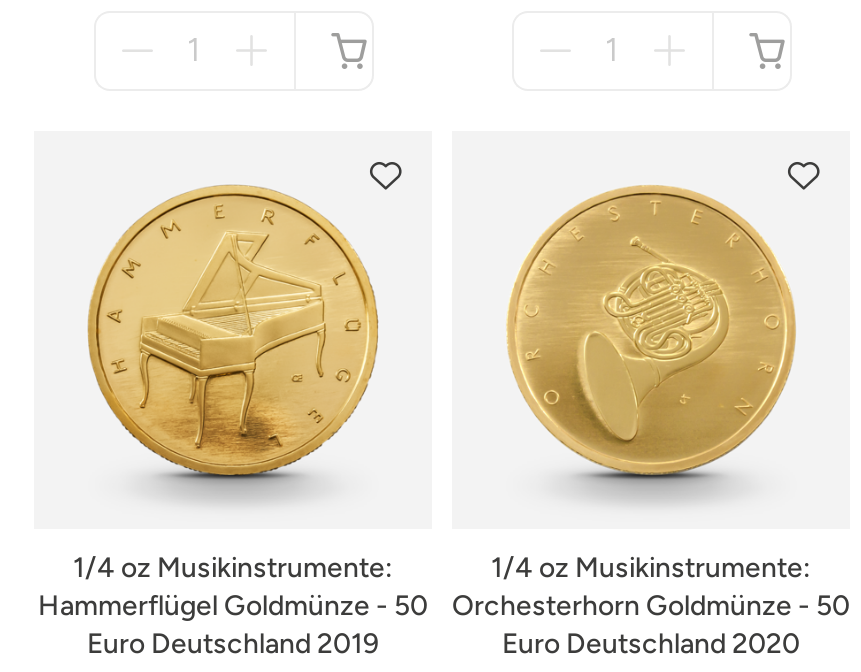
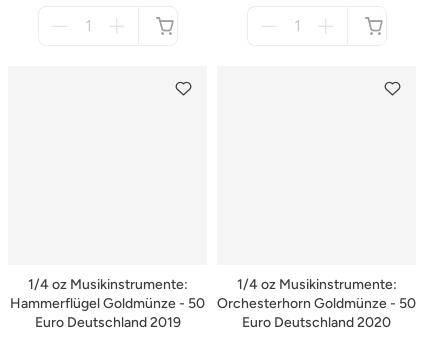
[86,183,380,505] [image] -> none
[504,183,798,505] [image] -> none

